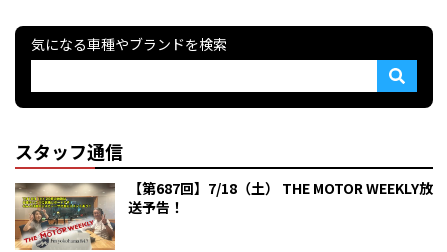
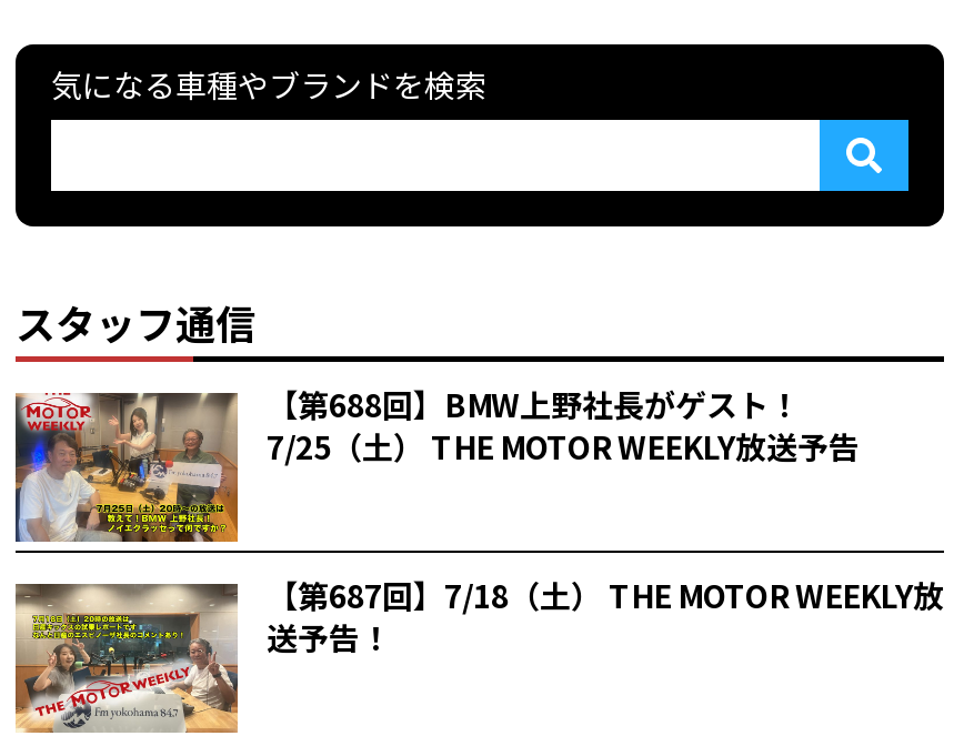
none -> [13,382,860,555] [image] | 【第688回】BMW上野社長がゲスト！ | 7/25（土） THE MOTOR WEEKLY放送予告

